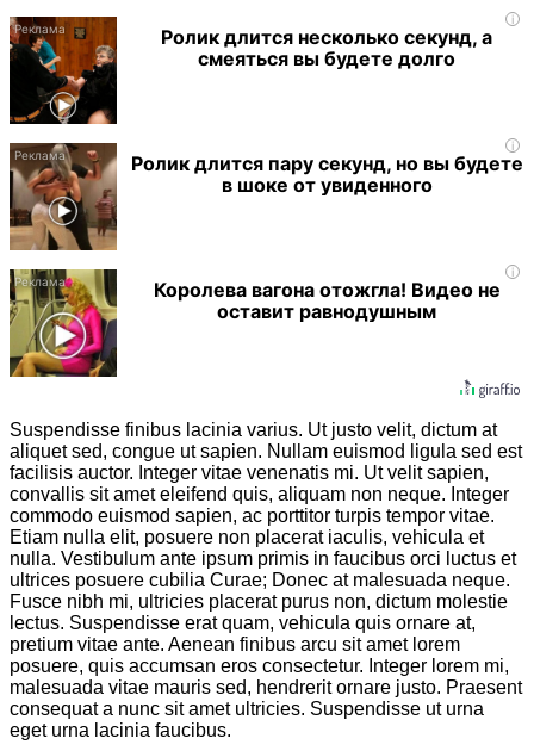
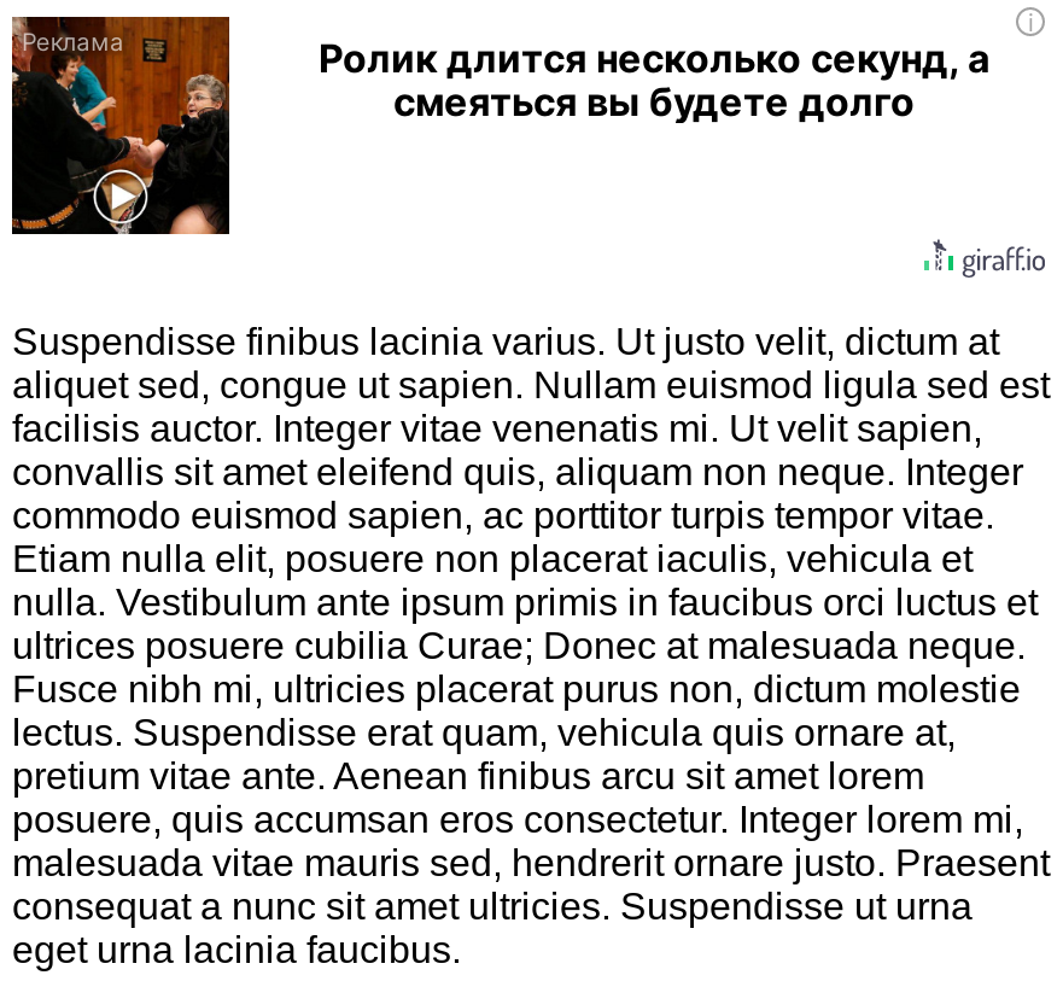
[8,142,523,252] [image] | Ролик длится пару секунд, но вы будете | в шоке от увиденного -> none
[8,268,500,378] [image] | Королева вагона отожгла! Видео не | оставит равнодушным -> none

